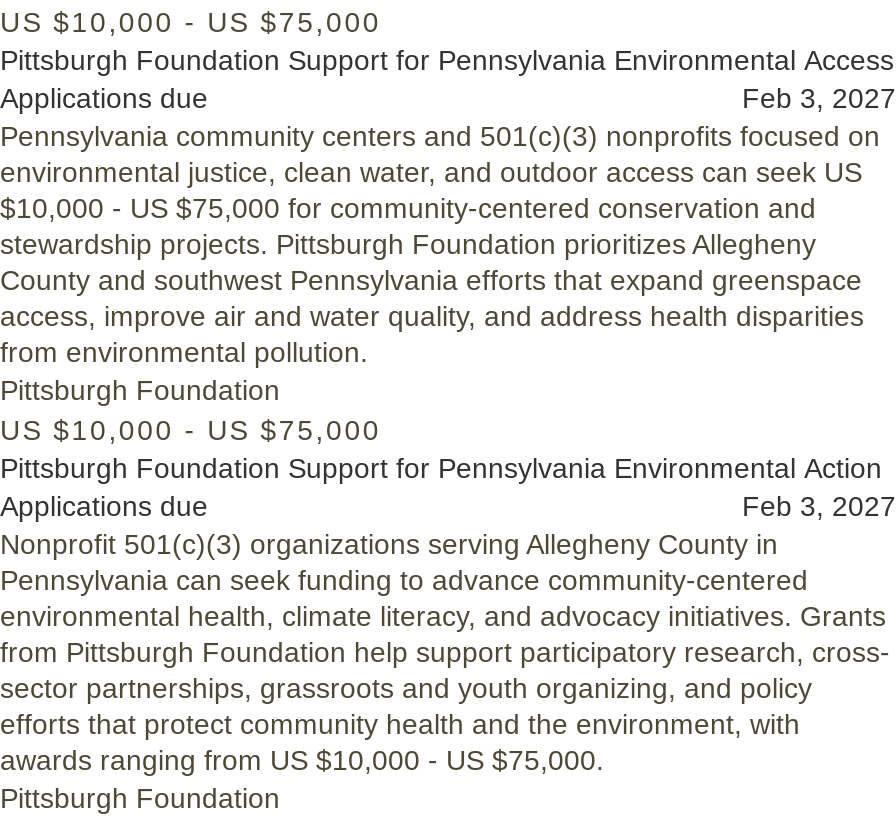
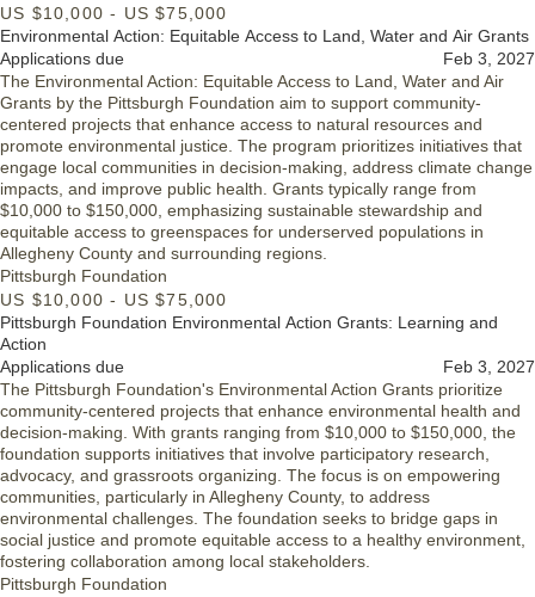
[0,44,894,76] Pittsburgh Foundation Support for Pennsylvania Environmental Access -> [0,26,529,45] Environmental Action: Equitable Access to Land, Water and Air Grants
[0,120,880,368] Pennsylvania community centers and 501(c)(3) nonprofits focused on | environmental justice, clean water, and outdoor access can seek US | $10,000 - US $75,000 for community-centered conservation and | stewardship projects. Pittsburgh Foundation prioritizes Allegheny | County and southwest Pennsylvania efforts that expand greenspace | access, improve air and water quality, and address health disparities | from environmental pollution. -> [0,72,533,263] The Environmental Action: Equitable Access to Land, Water and Air | Grants by the Pittsburgh Foundation aim to support community- | centered projects that enhance access to natural resources and | promote environmental justice. The program prioritizes initiatives that | engage local communities in decision-making, address climate change | impacts, and improve public health. Grants typically range from | $10,000 to $150,000, emphasizing sustainable stewardship and | equitable access to greenspaces for underserved populations in | Allegheny County and surrounding regions.
[0,452,882,484] Pittsburgh Foundation Support for Pennsylvania Environmental Action -> [0,313,498,353] Pittsburgh Foundation Environmental Action Grants: Learning and | Action
[0,528,890,776] Nonprofit 501(c)(3) organizations serving Allegheny County in | Pennsylvania can seek funding to advance community-centered | environmental health, climate literacy, and advocacy initiatives. Grants | from Pittsburgh Foundation help support participatory research, cross- | sector partnerships, grassroots and youth organizing, and policy | efforts that protect community health and the environment, with | awards ranging from US $10,000 - US $75,000. -> [0,380,525,571] The Pittsburgh Foundation's Environmental Action Grants prioritize | community-centered projects that enhance environmental health and | decision-making. With grants ranging from $10,000 to $150,000, the | foundation supports initiatives that involve participatory research, | advocacy, and grassroots organizing. The focus is on empowering | communities, particularly in Allegheny County, to address | environmental challenges. The foundation seeks to bridge gaps in | social justice and promote equitable access to a healthy environment, | fostering collaboration among local stakeholders.

